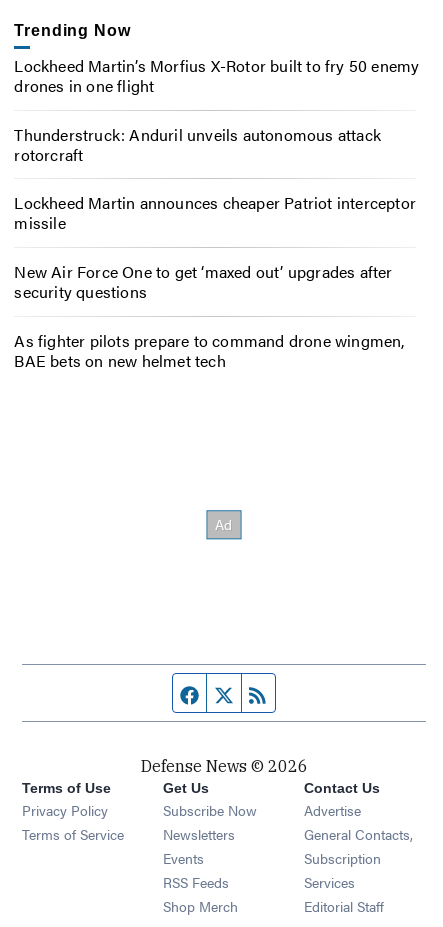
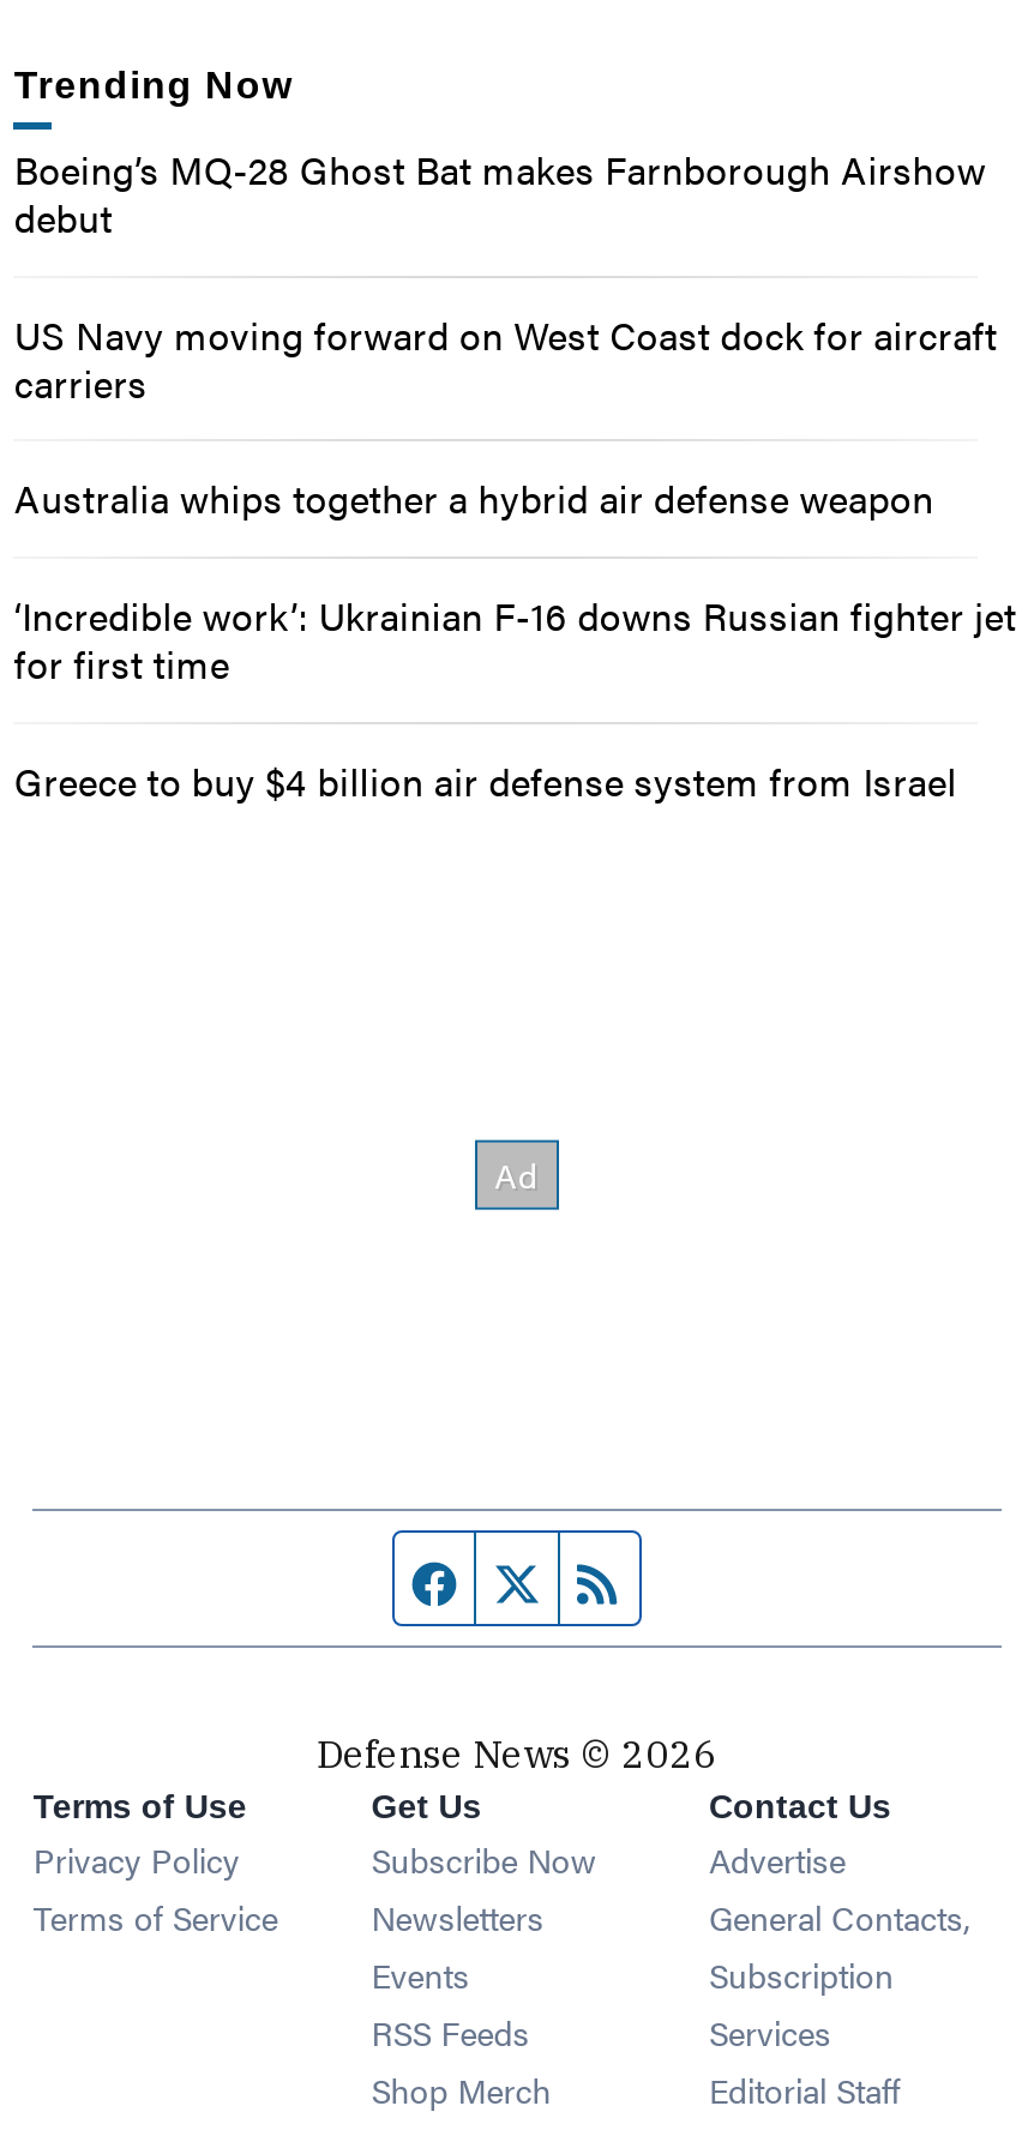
[14,54,419,97] Lockheed Martin’s Morfius X-Rotor built to fry 50 enemy | drones in one flight -> [14,141,986,244] Boeing’s MQ-28 Ghost Bat makes Farnborough Airshow | debut
[14,122,381,165] Thunderstruck: Anduril unveils autonomous attack | rotorcraft -> [14,306,997,409] US Navy moving forward on West Coast dock for aircraft | carriers
[14,191,416,234] Lockheed Martin announces cheaper Patriot interceptor | missile -> [14,471,934,526] Australia whips together a hybrid air defense weapon
[14,260,393,303] New Air Force One to get ‘maxed out’ upgrades after | security questions -> [14,588,1016,691] ‘Incredible work’: Ukrainian F-16 downs Russian fighter jet | for first time
[14,329,405,372] As fighter pilots prepare to command drone wingmen, | BAE bets on new helmet tech -> [14,753,957,808] Greece to buy $4 billion air defense system from Israel

